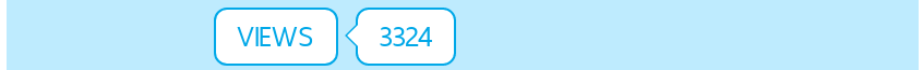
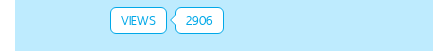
[237,11,431,58] VIEWS 3324 -> [121,8,213,30] VIEWS 2906

